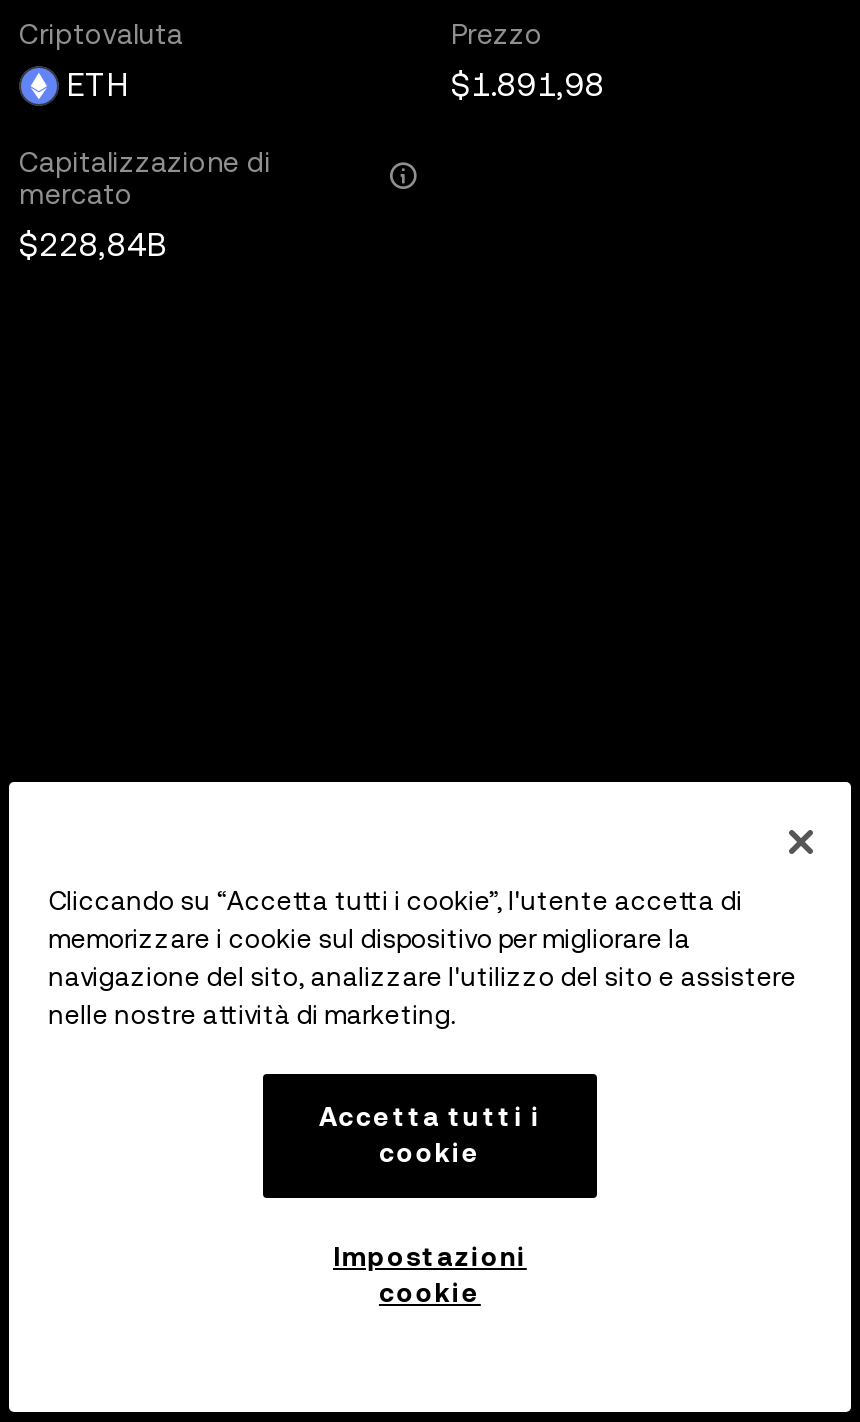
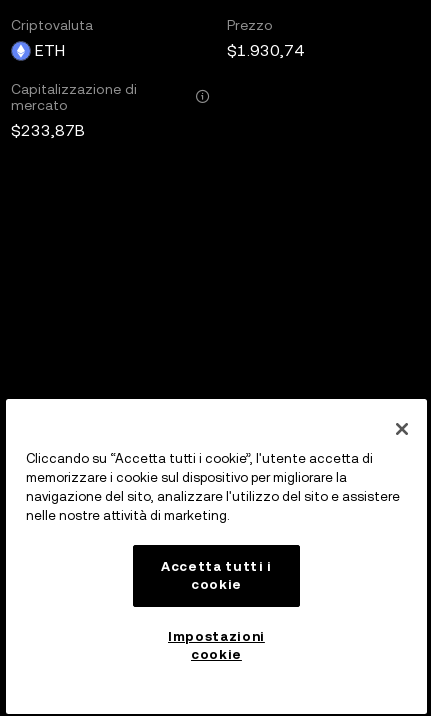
[451,65,605,103] $1.891,98 -> [227,40,304,59] $1.930,74
[19,225,167,263] $228,84B -> [11,120,85,139] $233,87B

